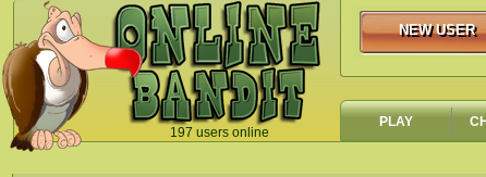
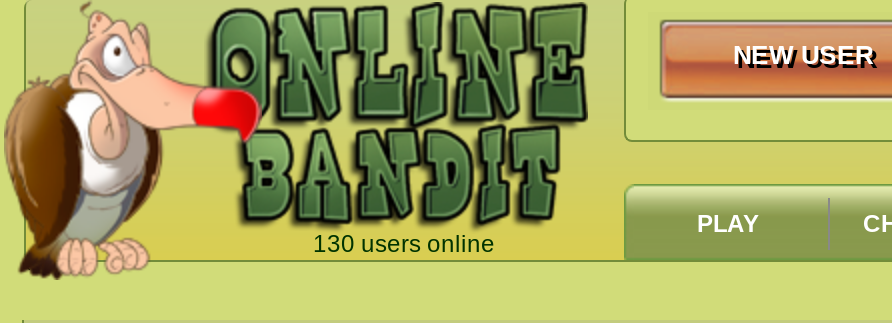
[171,125,270,140] 197 users online -> [313,230,495,258] 130 users online

